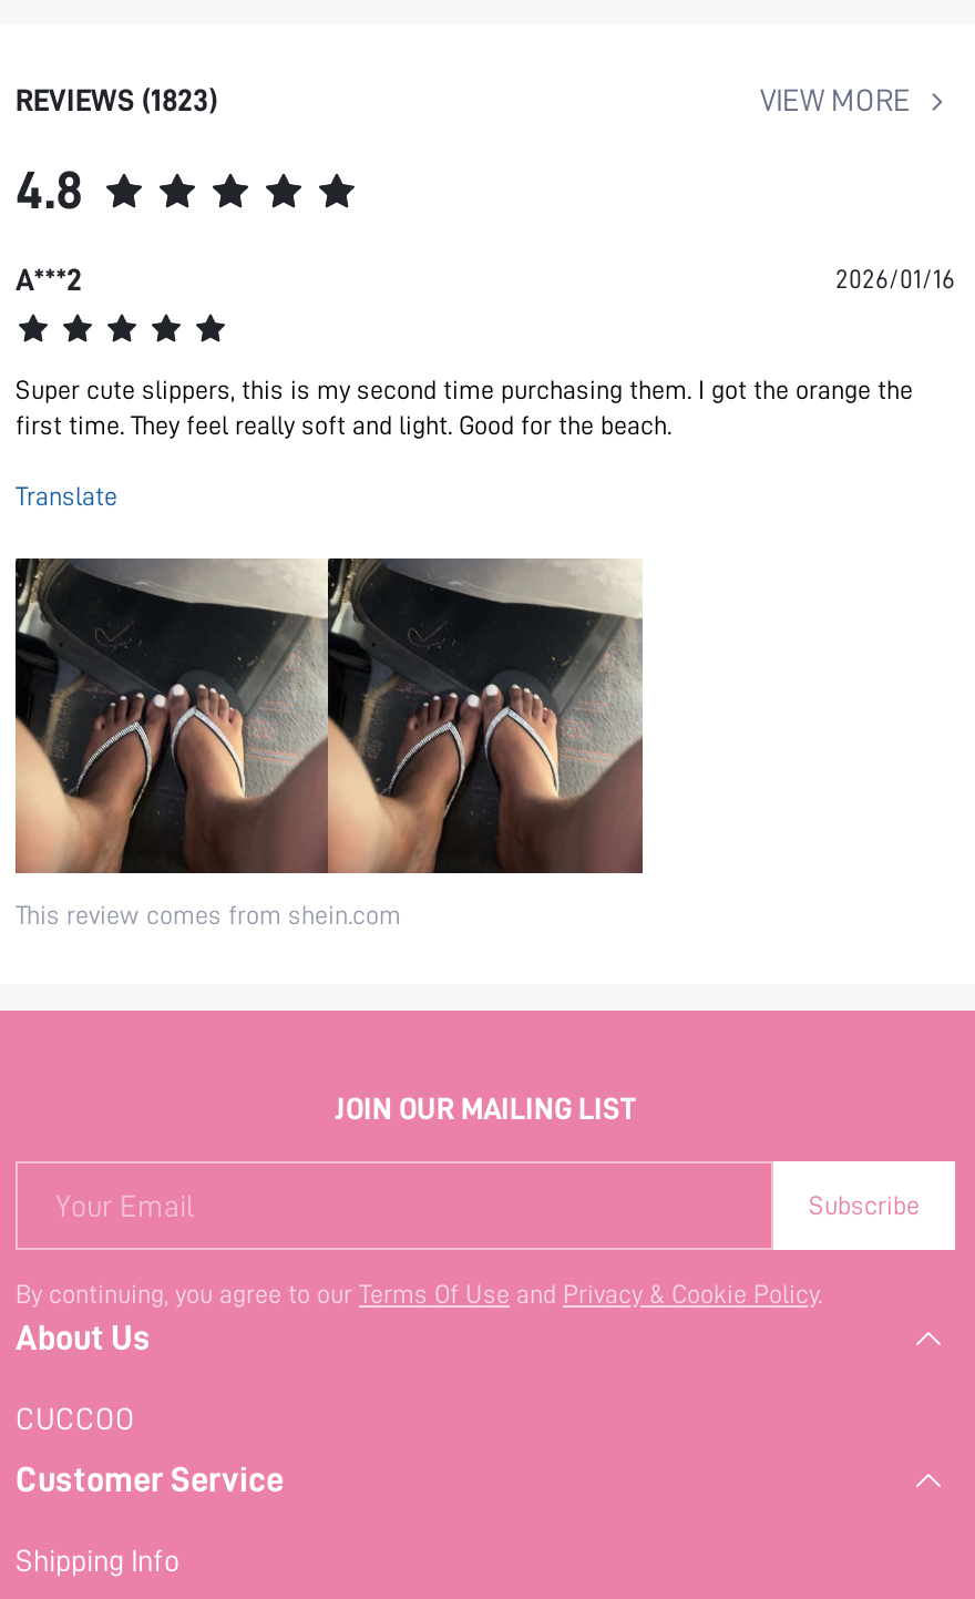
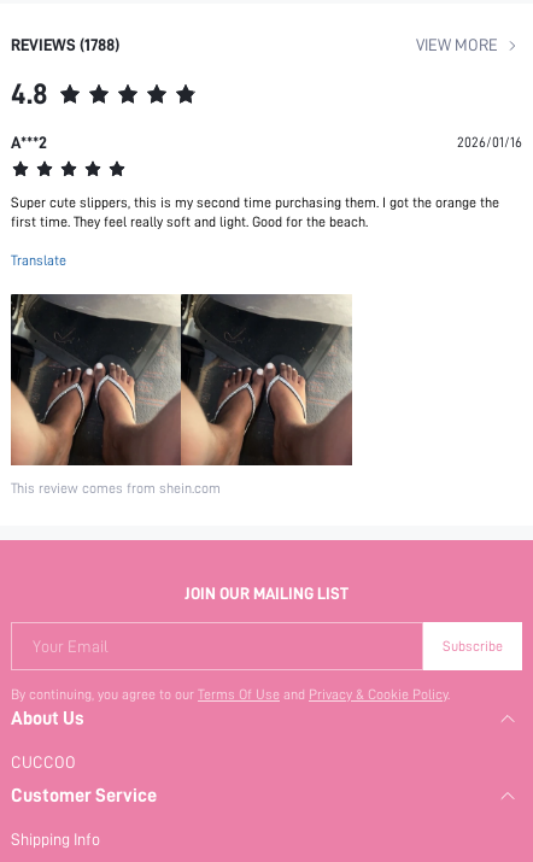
[16,83,217,118] REVIEWS (1823) -> [11,35,119,55] REVIEWS (1788)

